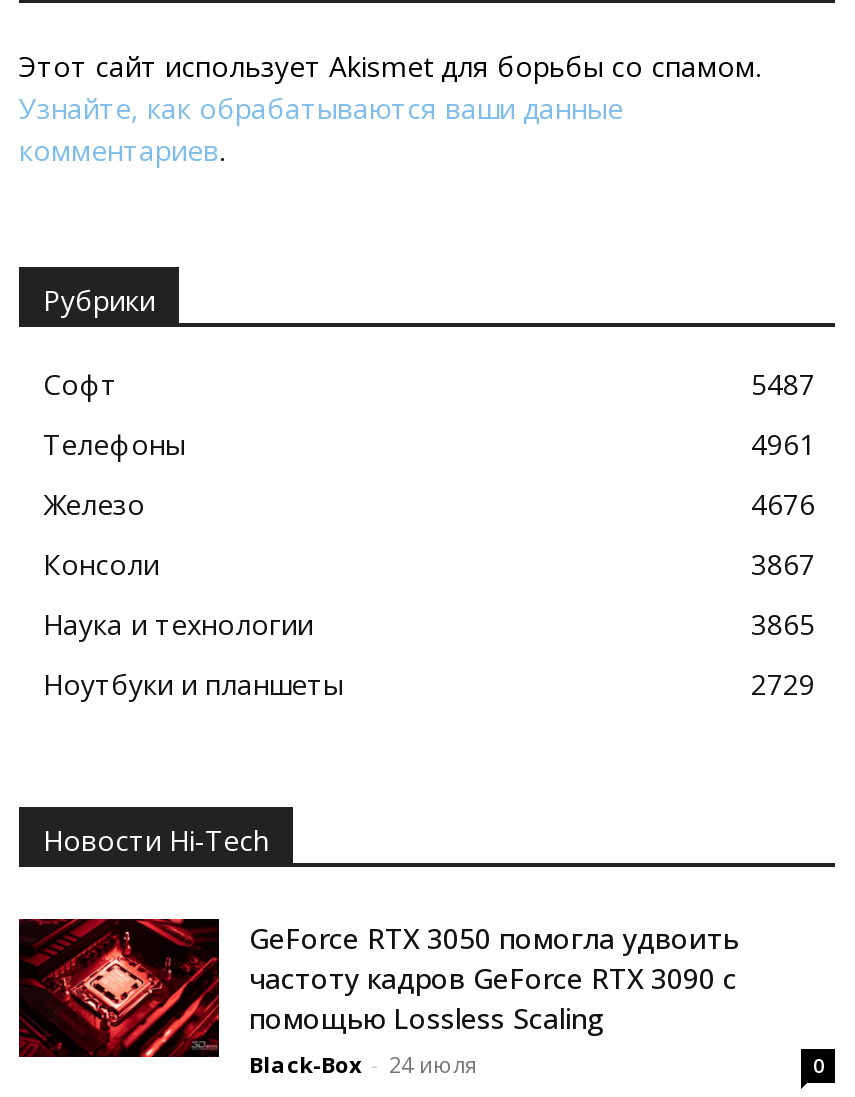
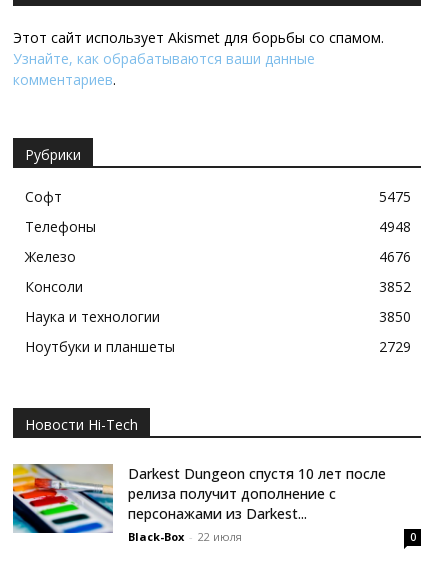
[751,365,815,403] 5487 -> [379,187,411,206] 5475
[751,425,815,463] 4961 -> [379,217,411,236] 4948
[751,545,815,583] 3867 -> [379,277,411,296] 3852
[751,605,815,643] 3865 -> [379,307,411,326] 3850
[17,917,739,1079] [image] | GeForce RTX 3050 помогла удвоить | частоту кадров GeForce RTX 3090 с | помощью Lossless Scaling | Black-Box - 24 июля -> [12,463,386,544] [image] | Darkest Dungeon спустя 10 лет после | релиза получит дополнение с | персонажами из Darkest... | Black-Box - 22 июля

